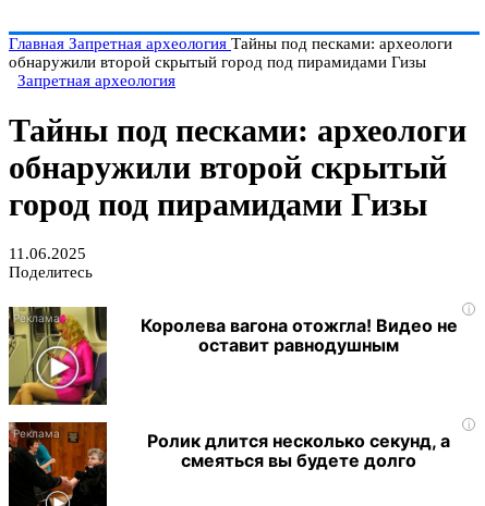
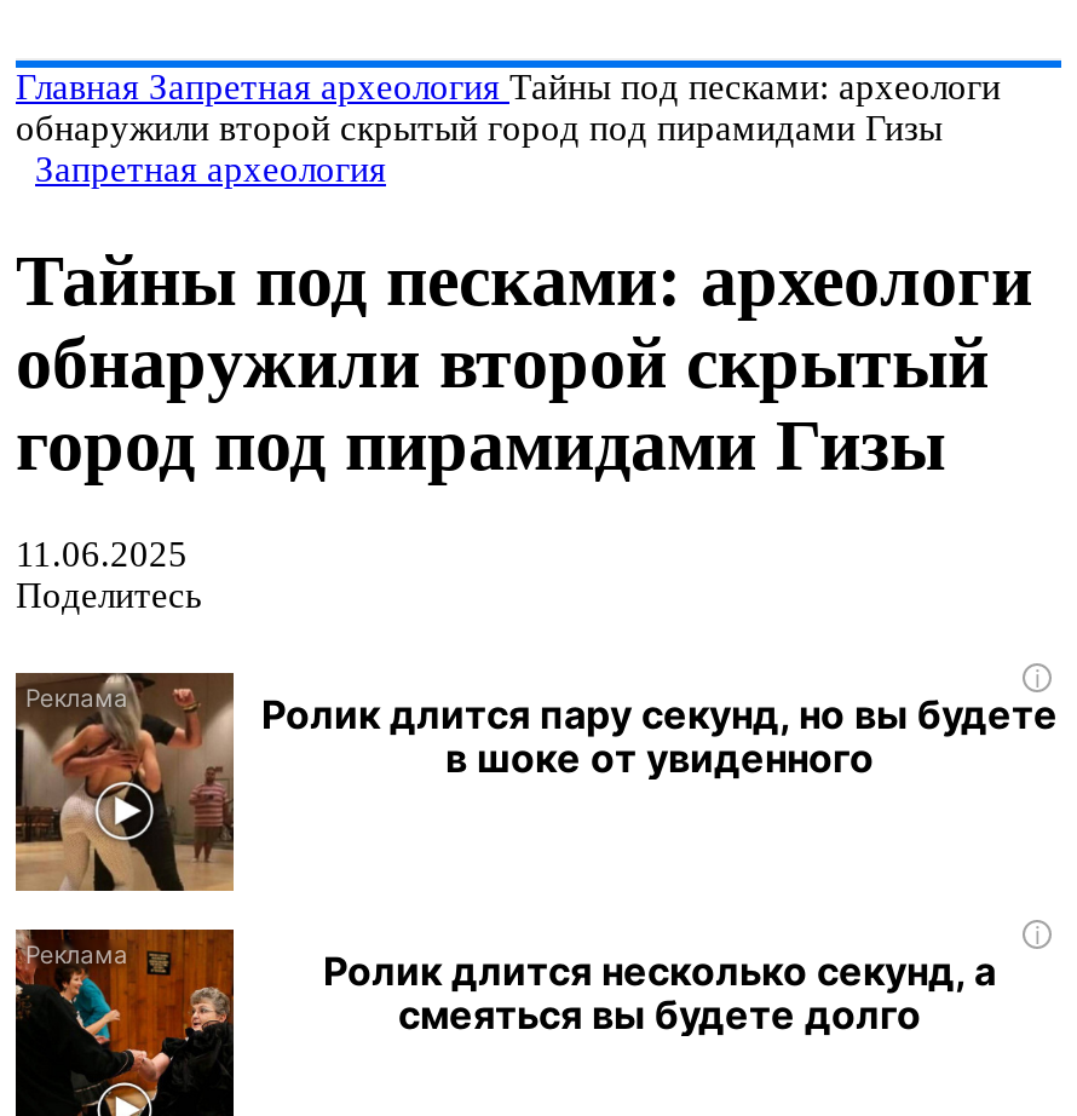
[8,306,457,406] [image] | Королева вагона отожгла! Видео не | оставит равнодушным -> [13,671,1058,893] [image] | Ролик длится пару секунд, но вы будете | в шоке от увиденного

